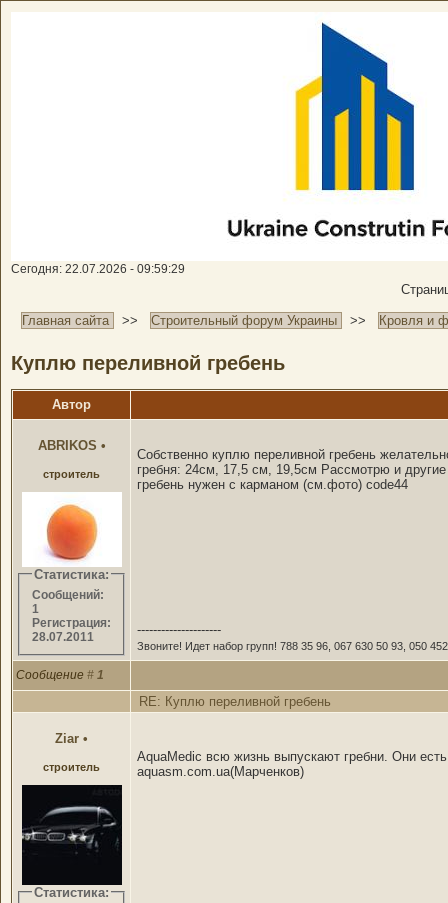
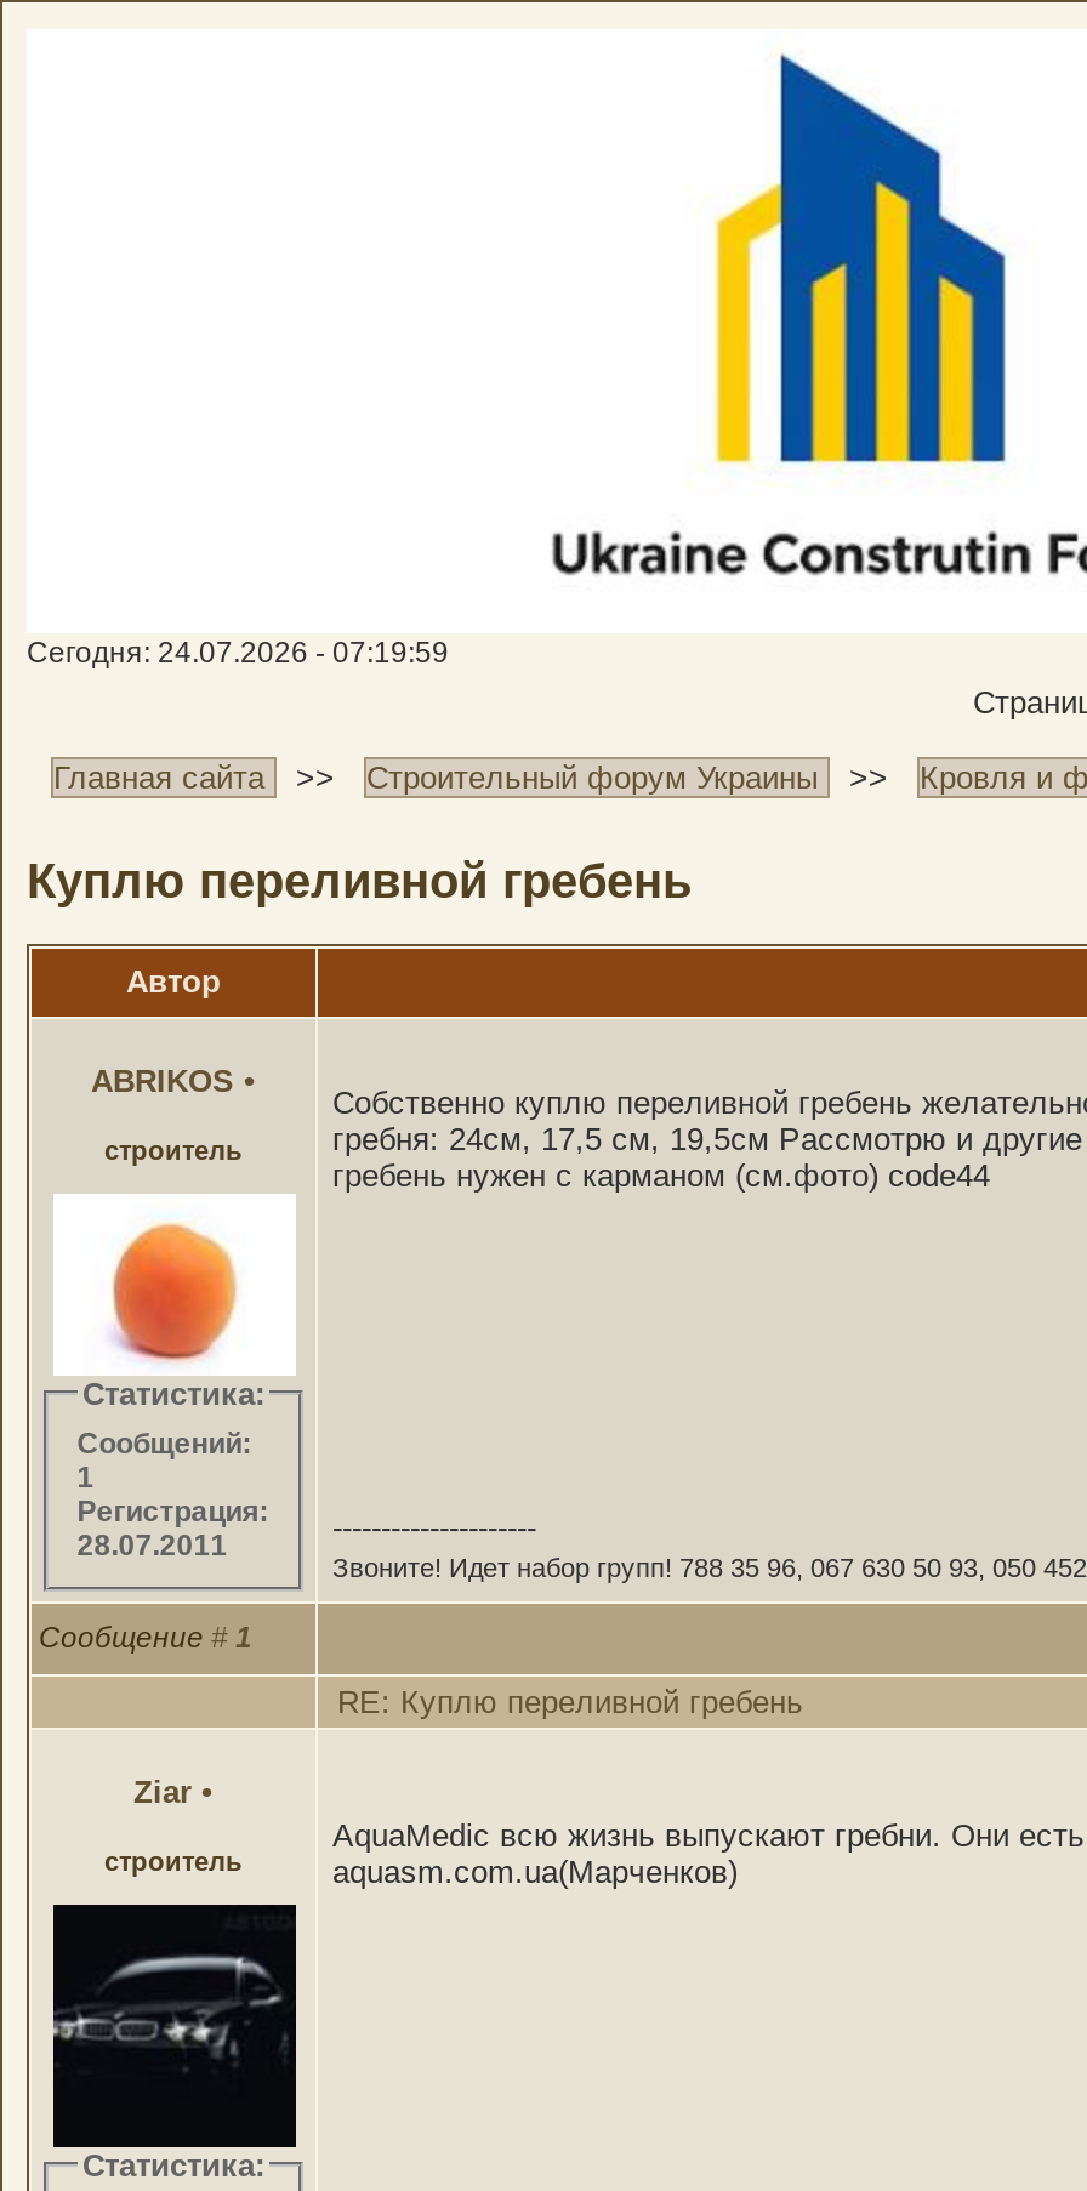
[11,262,185,276] Сегодня: 22.07.2026 - 09:59:29 -> [27,636,449,670] Сегодня: 24.07.2026 - 07:19:59

